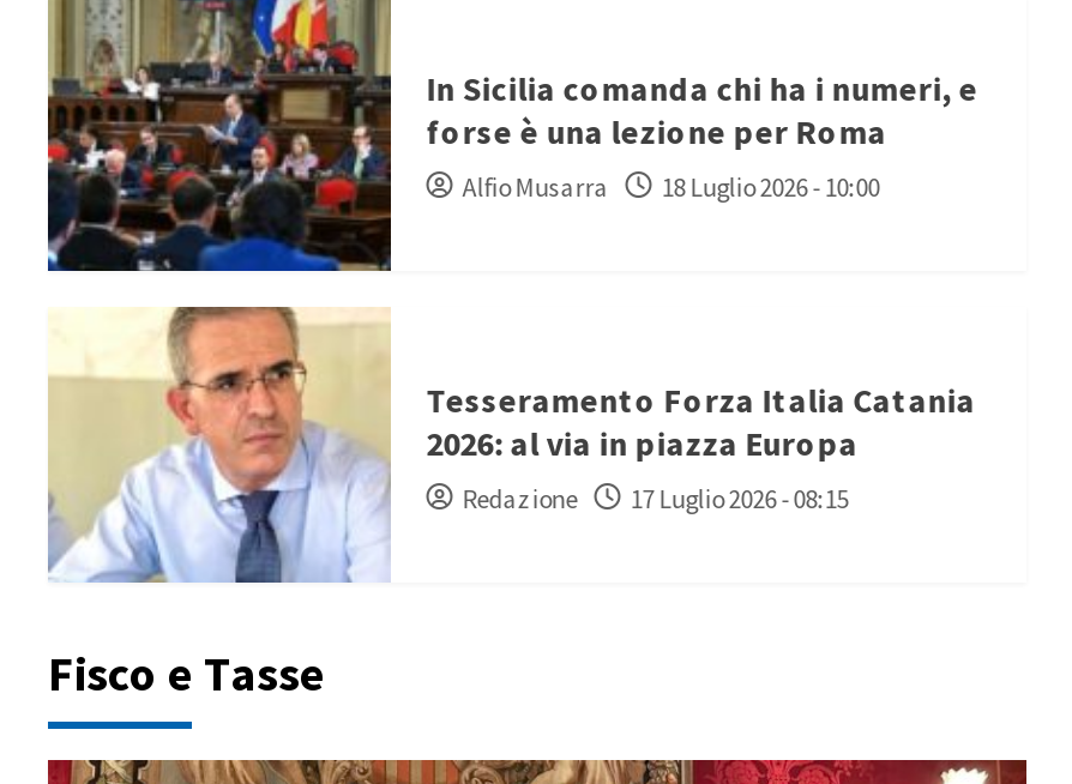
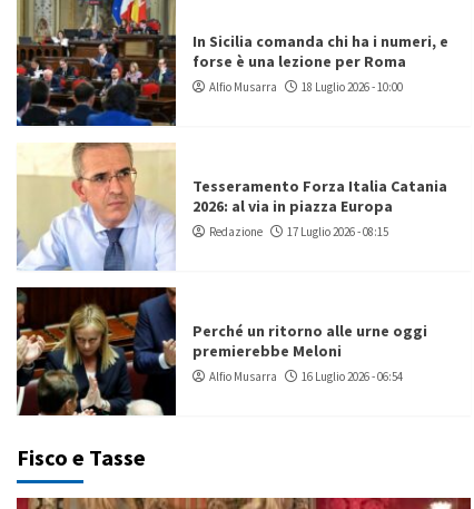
none -> [16,286,427,417] [image] | Perché un ritorno alle urne oggi | premierebbe Meloni | Alfio Musarra | 16 Luglio 2026 - 06:54

